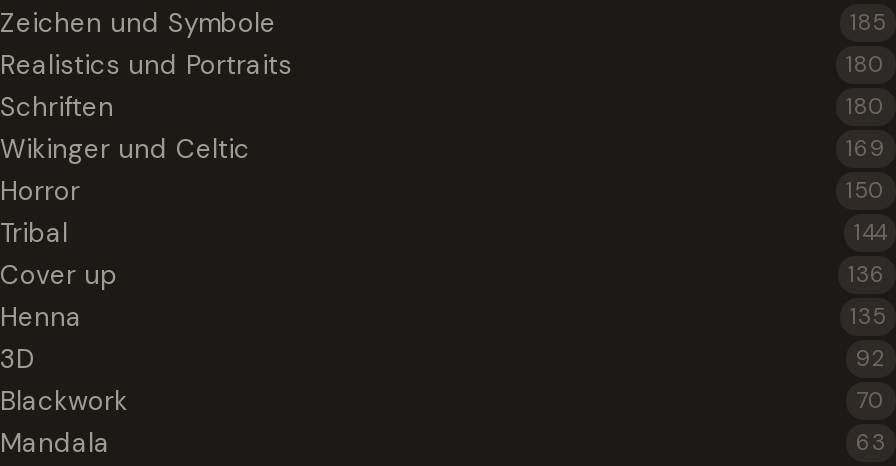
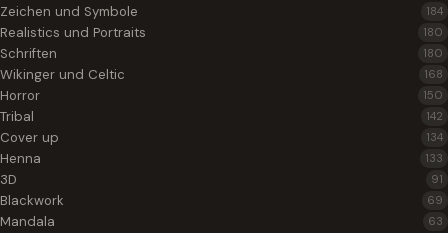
[850,8,886,36] 185 -> [426,4,443,18] 184
[846,134,886,162] 169 -> [424,67,443,81] 168
[854,218,886,246] 144 -> [426,109,443,123] 142
[848,260,886,288] 136 -> [426,130,443,144] 134
[850,302,886,330] 135 -> [425,151,443,165] 133
[856,344,886,372] 92 -> [431,172,443,186] 91
[856,386,886,414] 70 -> [427,193,443,207] 69

